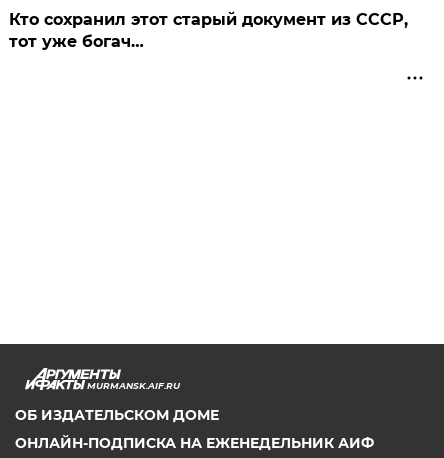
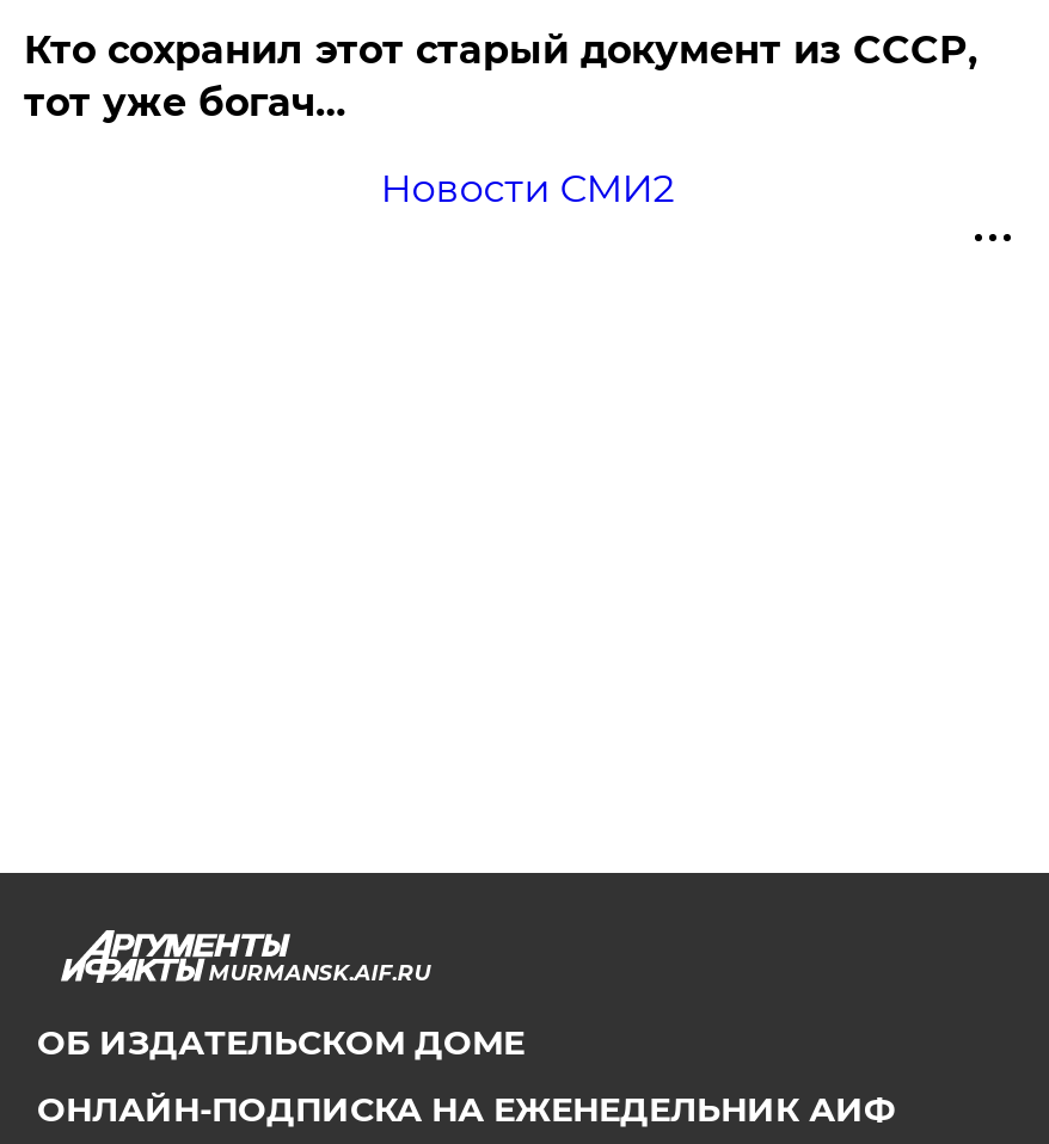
none -> [380,166,674,211] Новости СМИ2

